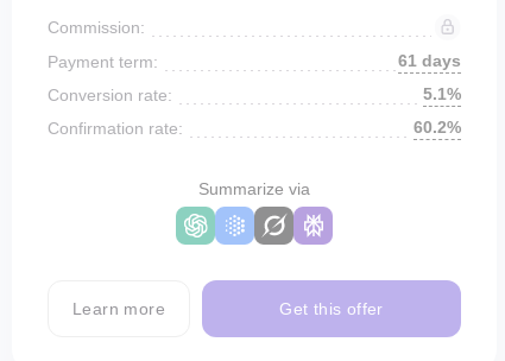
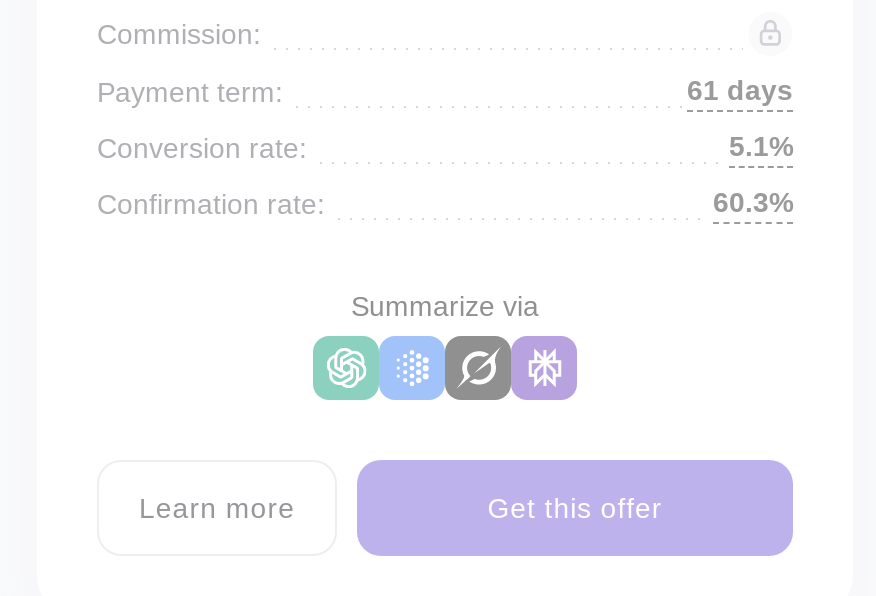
[414,118,461,137] 60.2% -> [713,186,793,218] 60.3%

